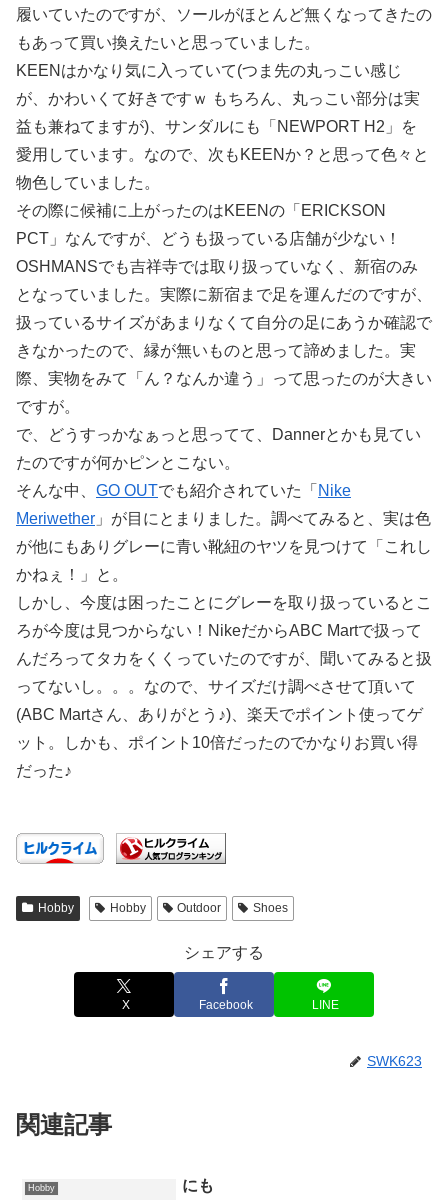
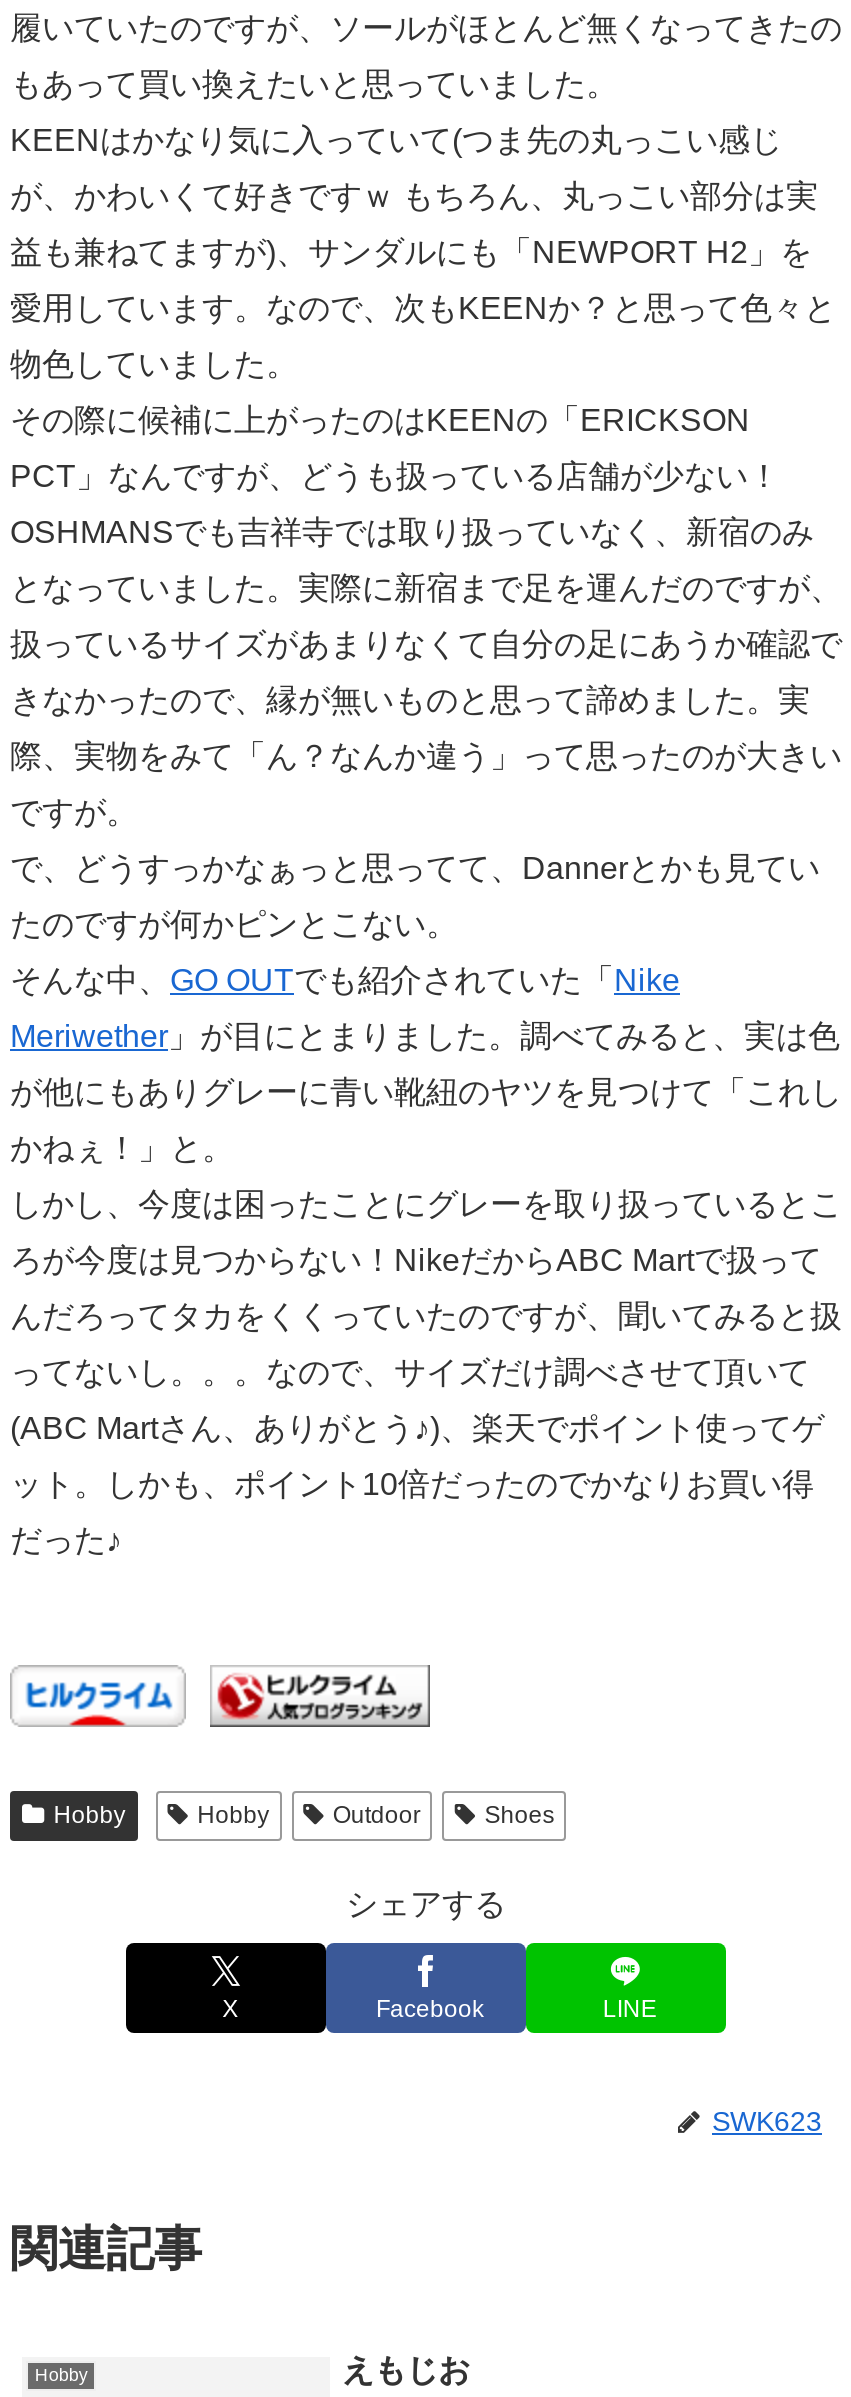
[182,1177,214,1194] にも -> [342,2353,470,2387] えもじお

